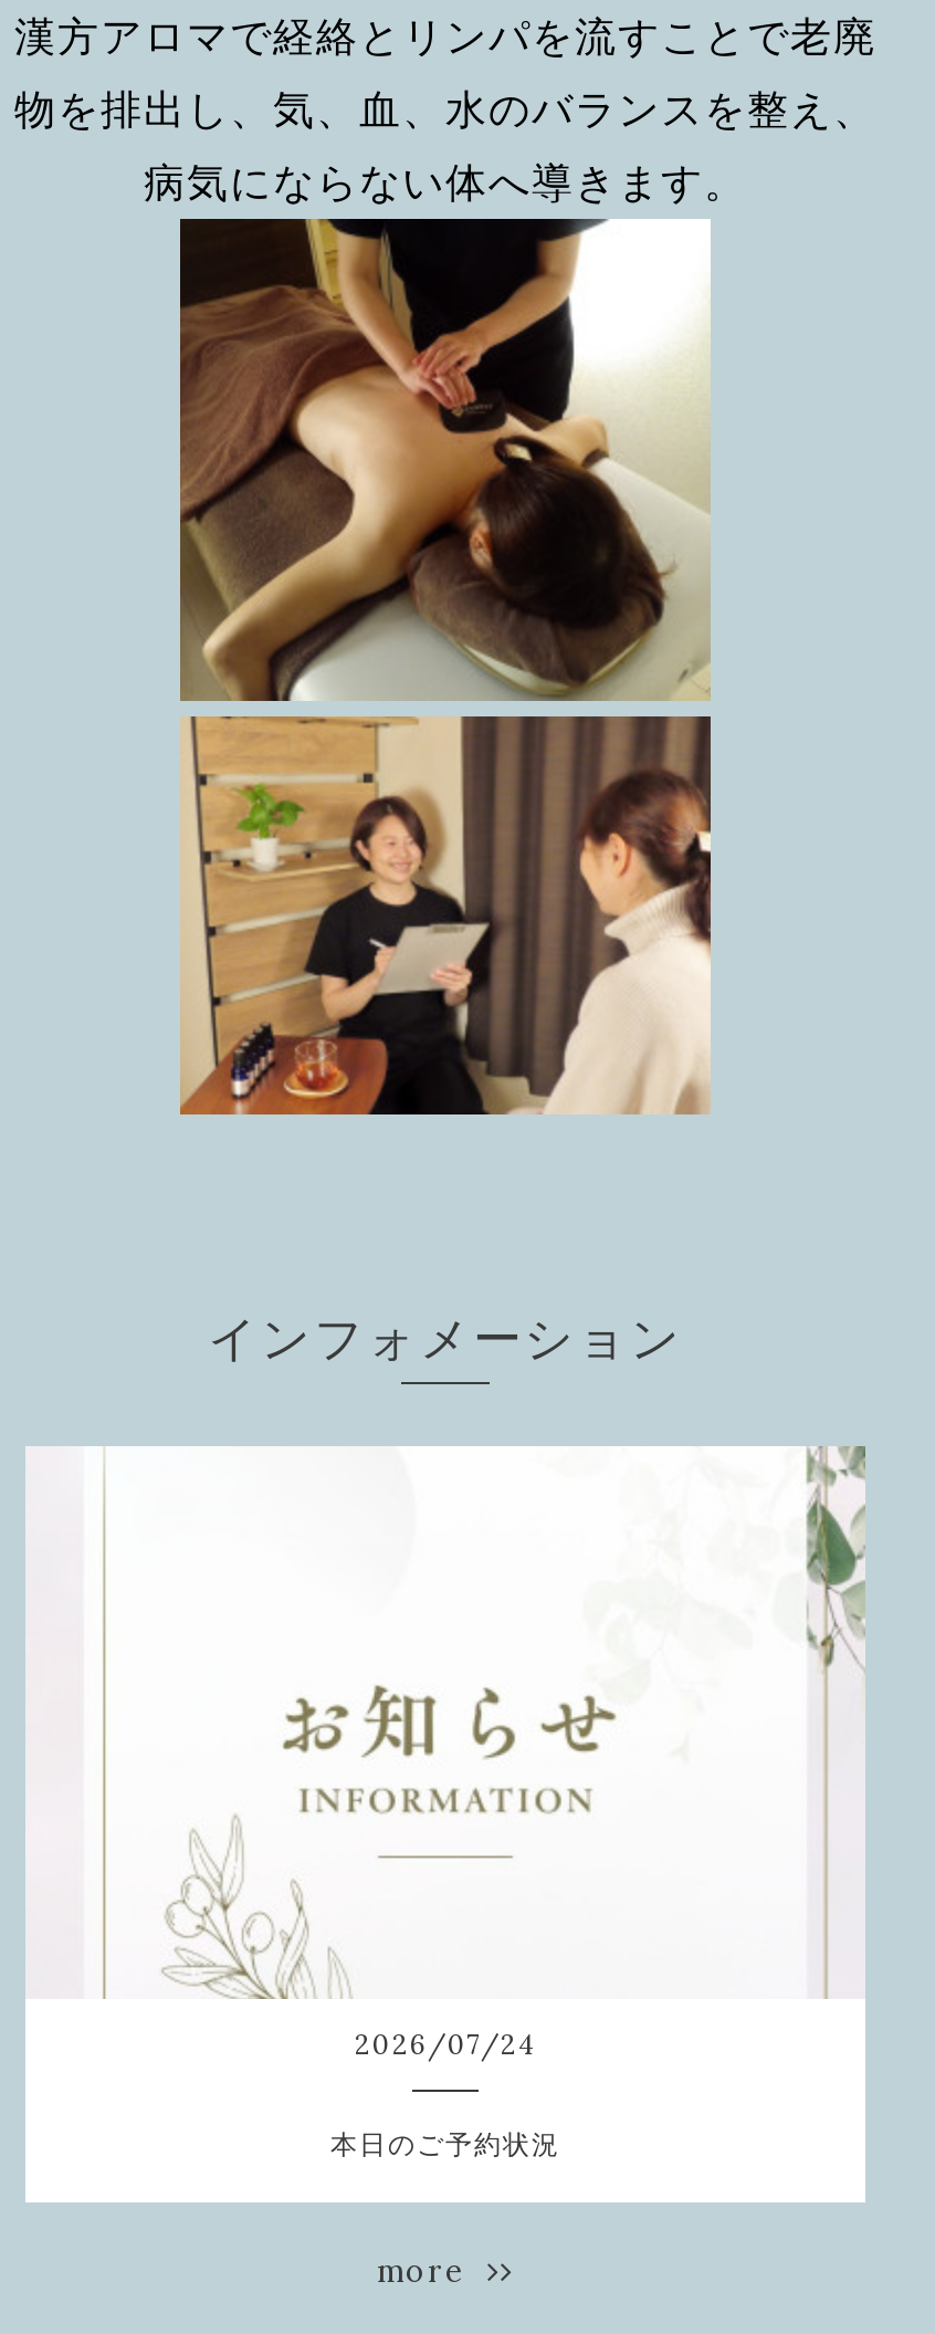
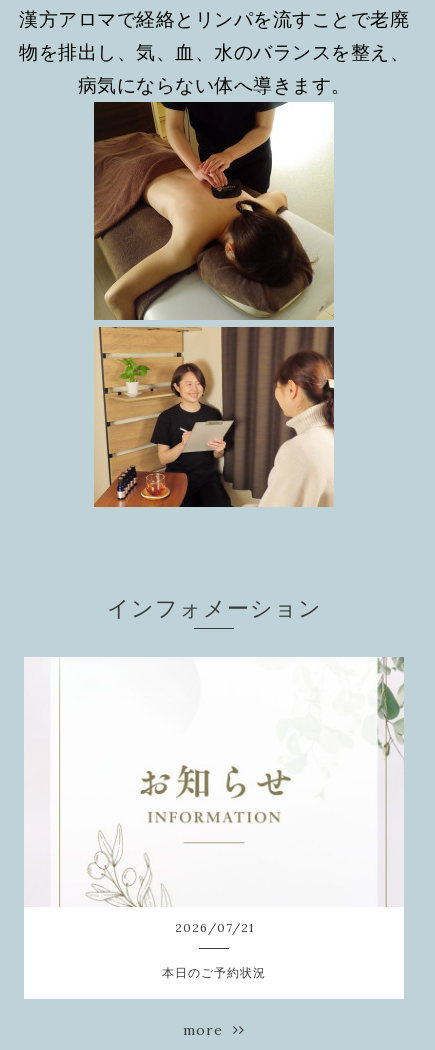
[355,2027,536,2060] 2026 /07 /24 -> [174,920,253,935] 2026 /07 /21

